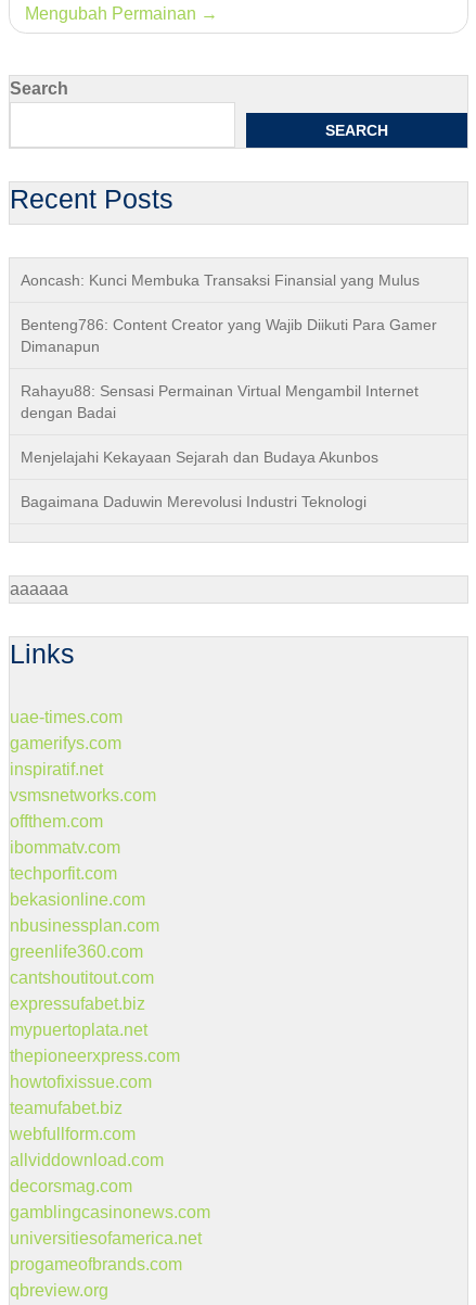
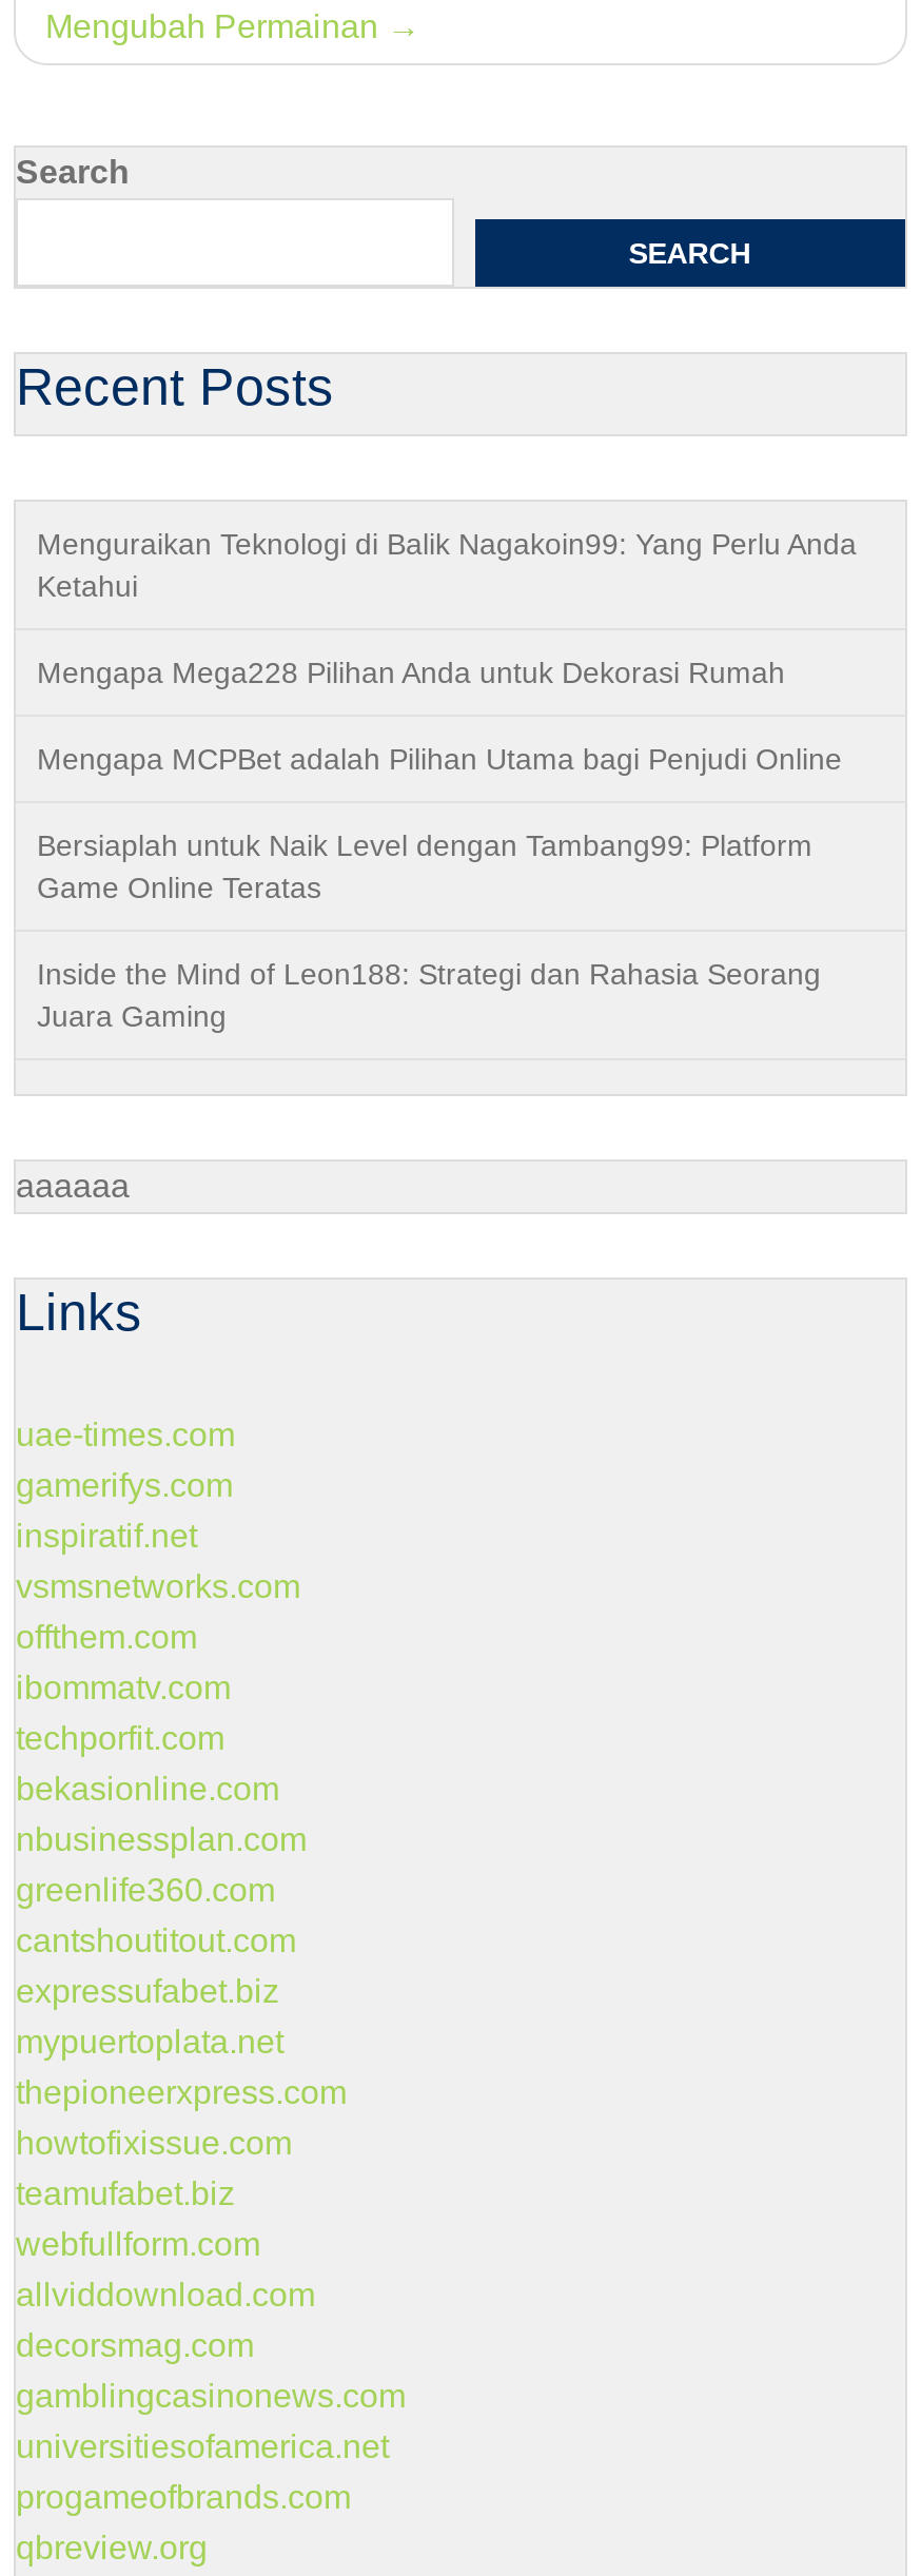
[21,271,420,289] Aoncash: Kunci Membuka Transaksi Finansial yang Mulus -> [37,527,857,603] Menguraikan Teknologi di Balik Nagakoin99: Yang Perlu Anda | Ketahui
[21,316,437,355] Benteng786: Content Creator yang Wajib Diikuti Para Gamer | Dimanapun -> [37,656,785,689] Mengapa Mega228 Pilihan Anda untuk Dekorasi Rumah
[21,382,419,421] Rahayu88: Sensasi Permainan Virtual Mengambil Internet | dengan Badai -> [37,742,842,776] Mengapa MCPBet adalah Pilihan Utama bagi Penjudi Online
[21,448,378,466] Menjelajahi Kekayaan Sejarah dan Budaya Akunbos -> [37,828,812,904] Bersiaplah untuk Naik Level dengan Tambang99: Platform | Game Online Teratas
[21,493,366,510] Bagaimana Daduwin Merevolusi Industri Teknologi -> [37,957,821,1033] Inside the Mind of Leon188: Strategi dan Rahasia Seorang | Juara Gaming

